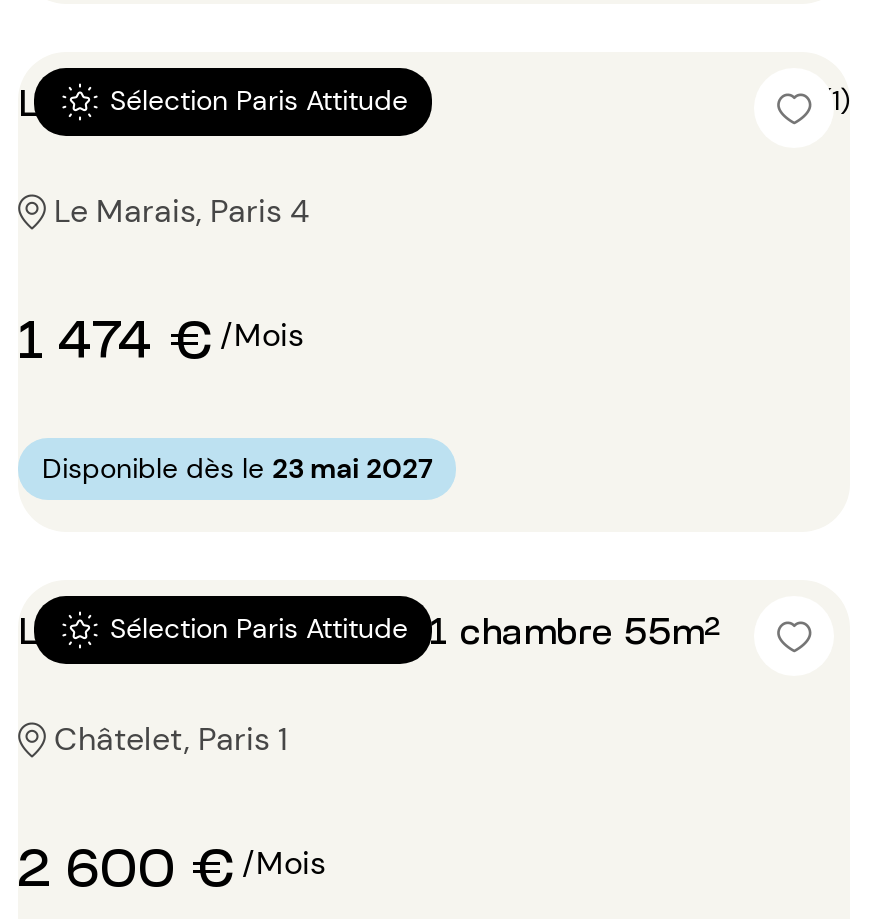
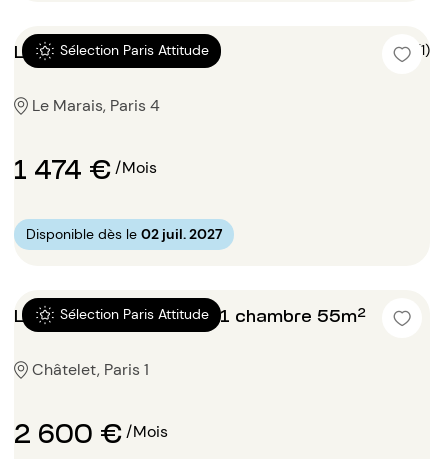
[42,449,432,485] Disponible dès le 23 mai 2027 -> [26,224,222,242] Disponible dès le 02 juil. 2027

